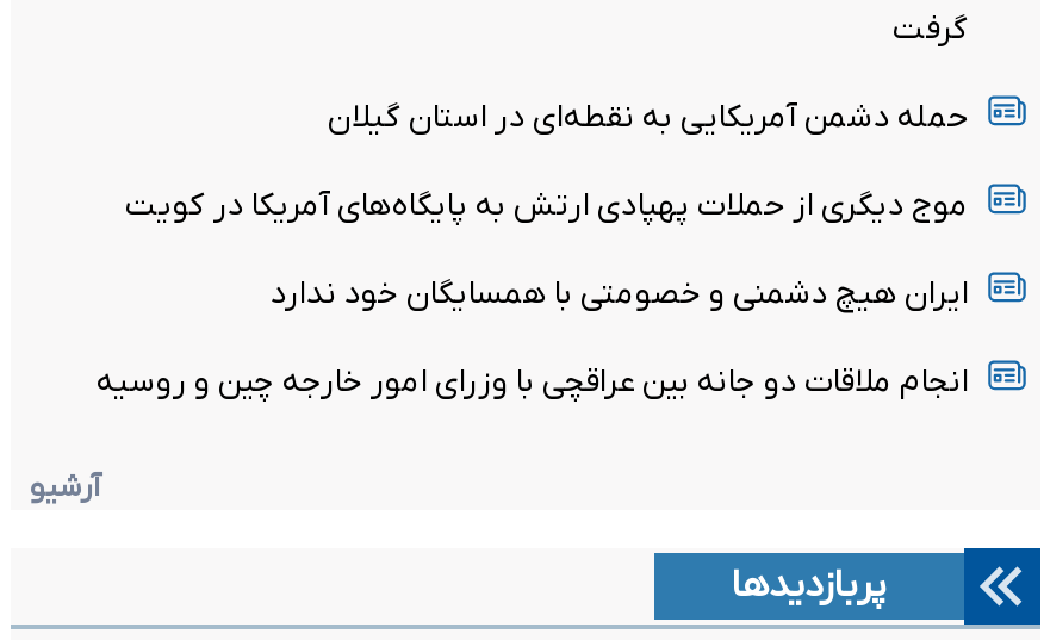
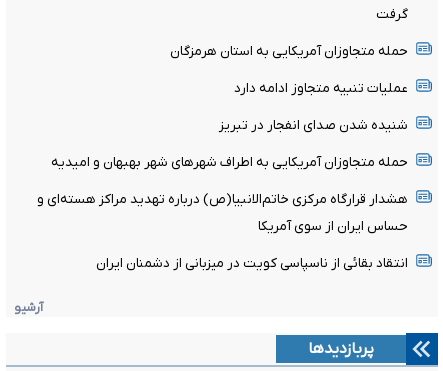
[97,98,969,404] حمله دشمن آمریکایی به نقطه‌ای در استان گیلان | موج دیگری از حملات پهپادی ارتش به پایگاه‌های آمریکا در کویت | ایران هیچ دشمنی و خصومتی با همسایگان خود ندارد | انجام ملاقات دو جانه بین عراقچی با وزرای امور خارجه چین و روسیه -> [37,43,408,272] حمله متجاوزان آمریکایی به استان هرمزگان | عملیات تنبیه متجاوز ادامه دارد | شنیده شدن صدای انفجار در تبریز | حمله متجاوزان آمریکایی به اطراف شهر‌های شهر بهبهان و امیدیه | هشدار قرارگاه مرکزی خاتم‌الانبیا(ص) درباره تهدید مراکز هسته‌ای و | حساس ایران از سوی آمریکا | انتقاد بقائی از ناسپاسی کویت در میزبانی از دشمنان ایران

